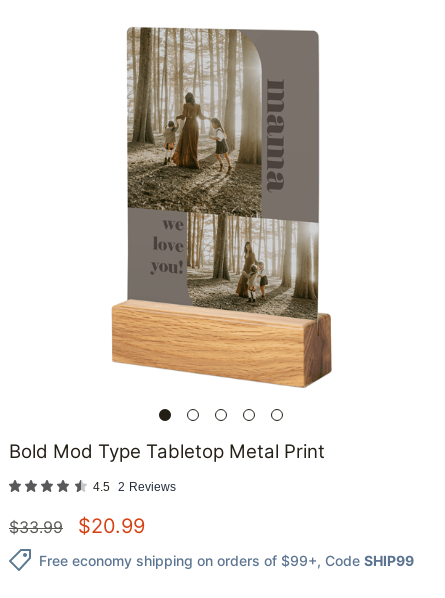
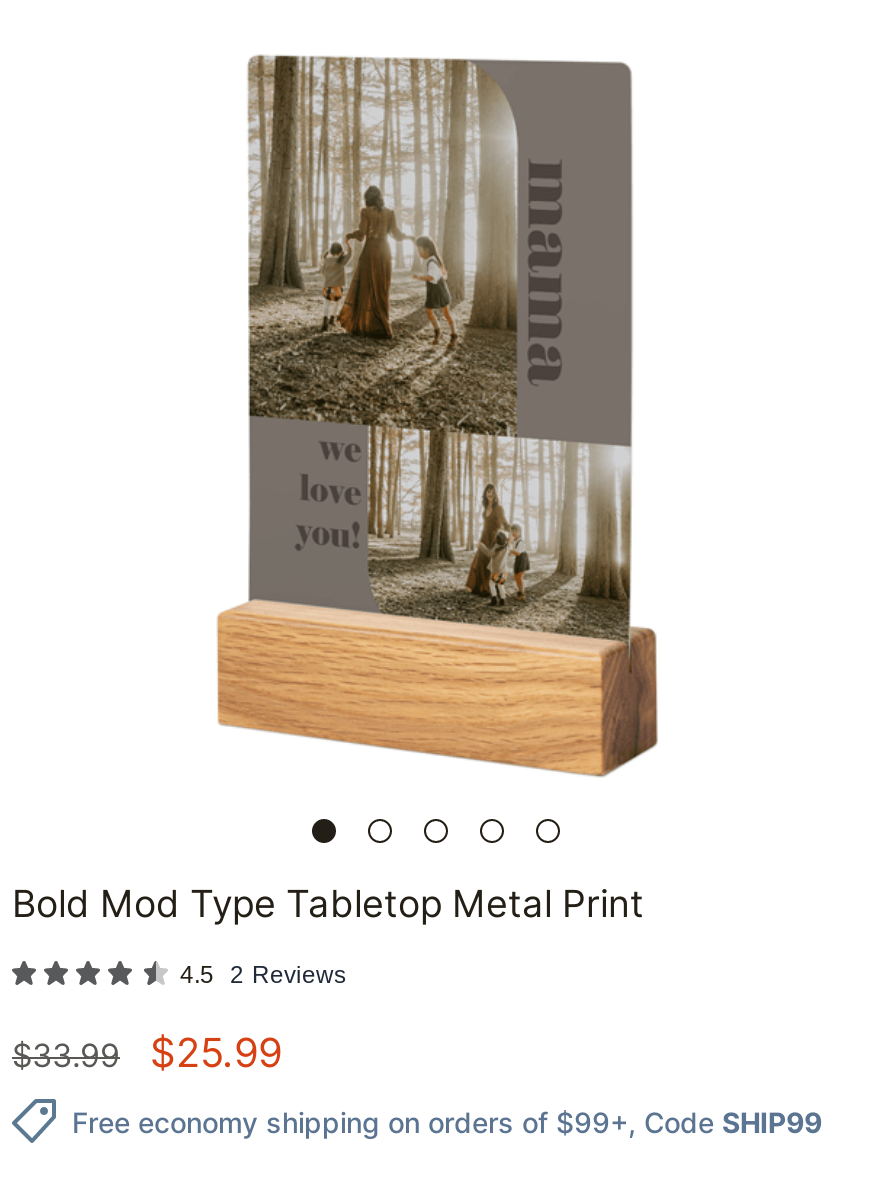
[9,514,145,538] $33.99 $20.99 -> [12,1030,282,1078] $33.99 $25.99

